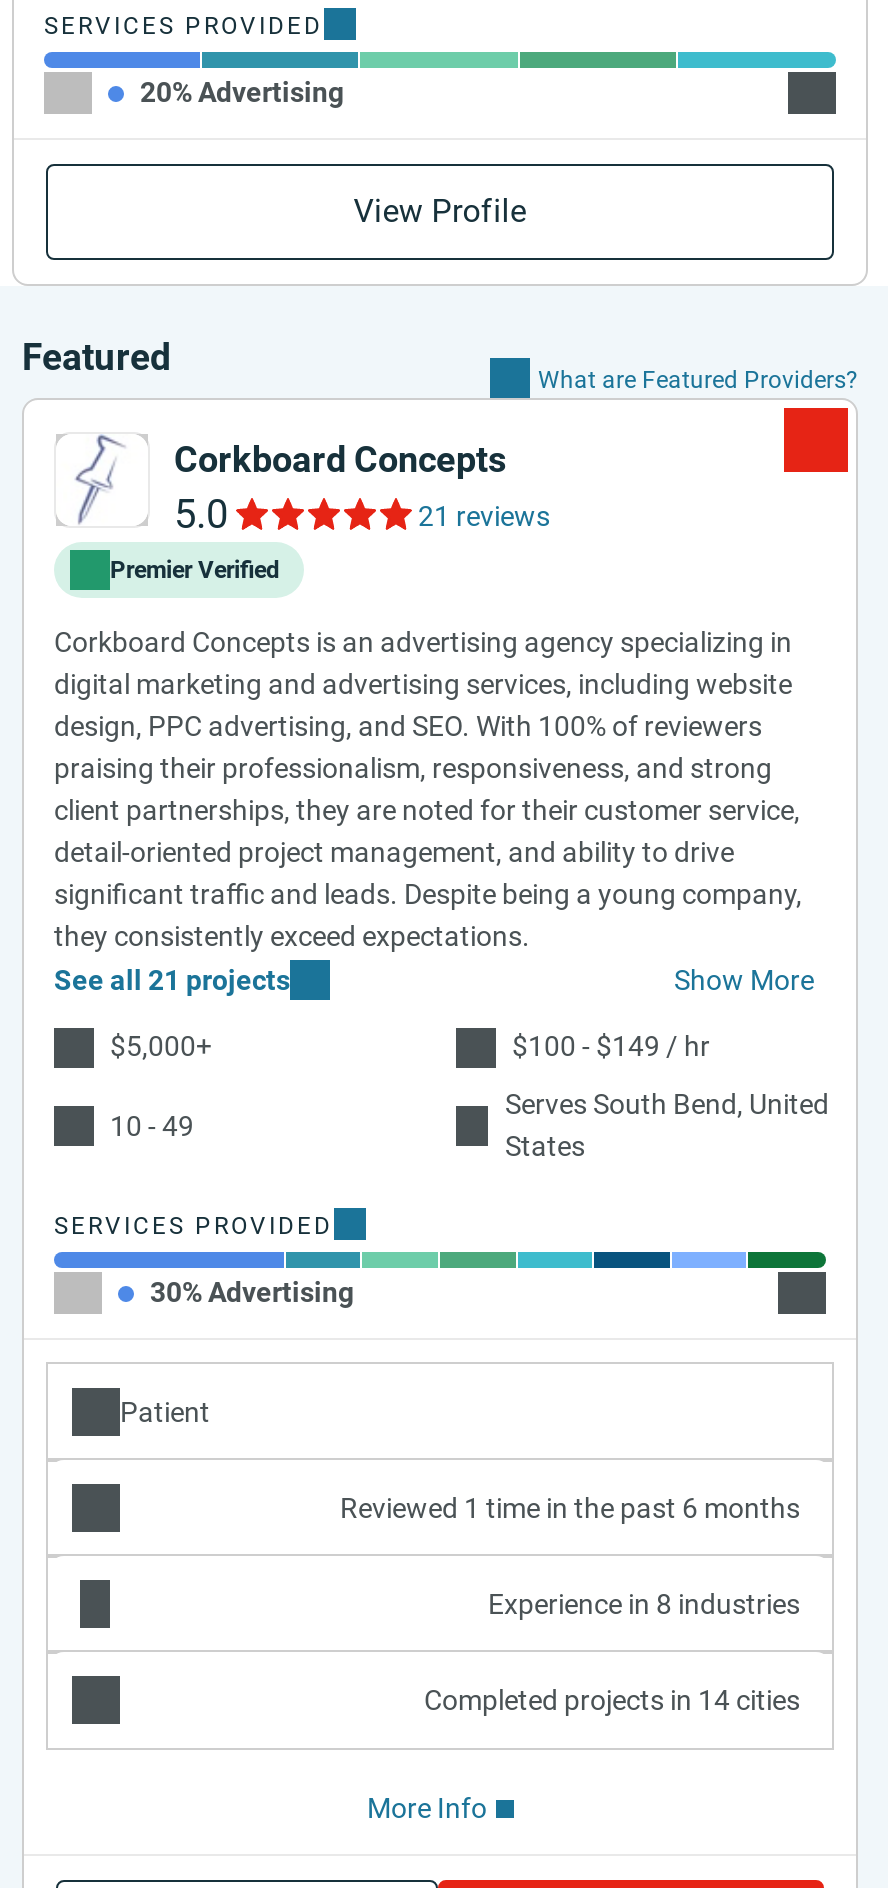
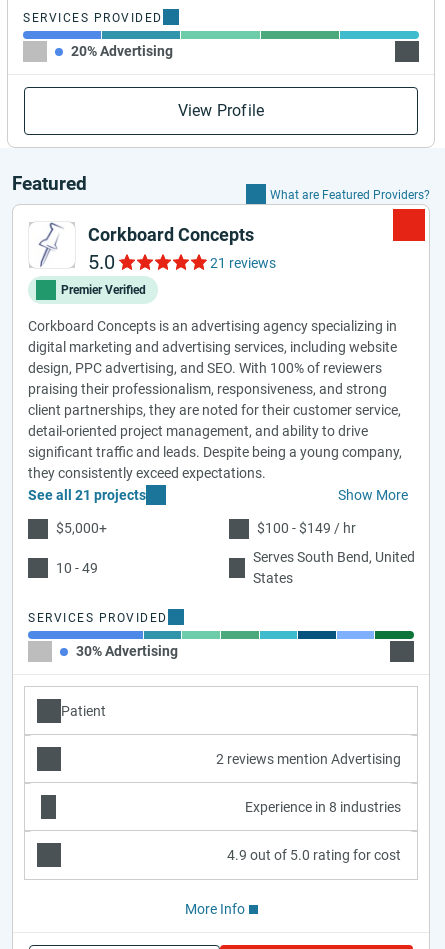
[340,1491,800,1523] Reviewed 1 time in the past 6 months -> [216,750,401,766] 2 reviews mention Advertising
[424,1683,800,1715] Completed projects in 14 cities -> [227,846,401,862] 4.9 out of 5.0 rating for cost

